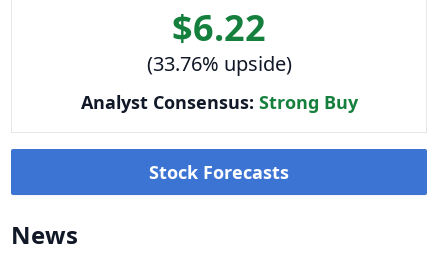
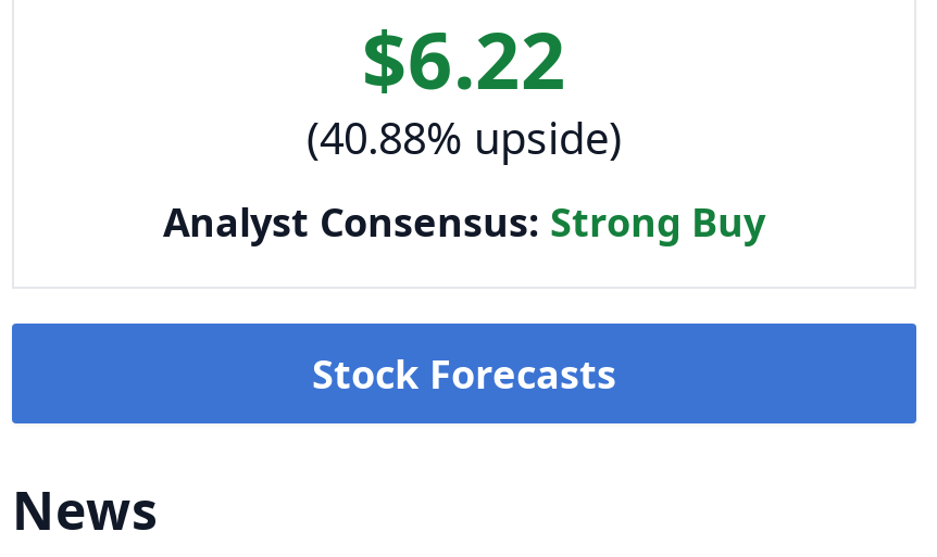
[146,50,291,77] (33.76% upside) -> [307,109,622,167] (40.88% upside)

